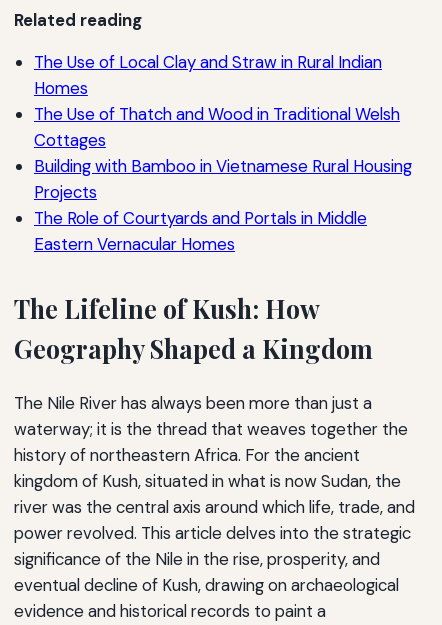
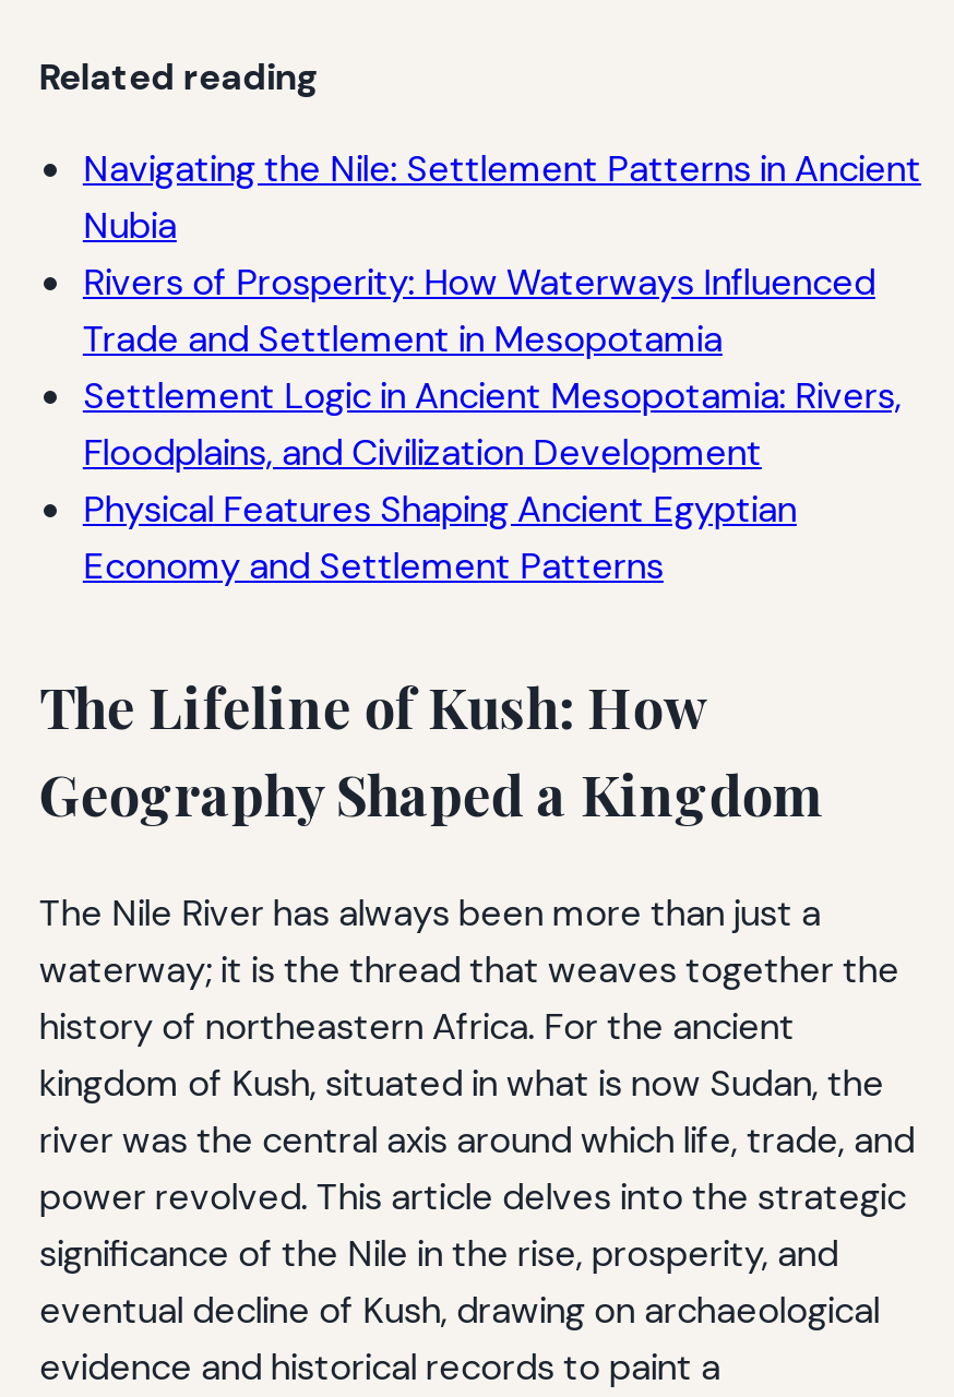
[34,51,412,255] The Use of Local Clay and Straw in Rural Indian | Homes | The Use of Thatch and Wood in Traditional Welsh | Cottages | Building with Bamboo in Vietnamese Rural Housing | Projects | The Role of Courtyards and Portals in Middle | Eastern Vernacular Homes -> [83,145,921,590] Navigating the Nile: Settlement Patterns in Ancient | Nubia | Rivers of Prosperity: How Waterways Influenced | Trade and Settlement in Mesopotamia | Settlement Logic in Ancient Mesopotamia: Rivers, | Floodplains, and Civilization Development | Physical Features Shaping Ancient Egyptian | Economy and Settlement Patterns

